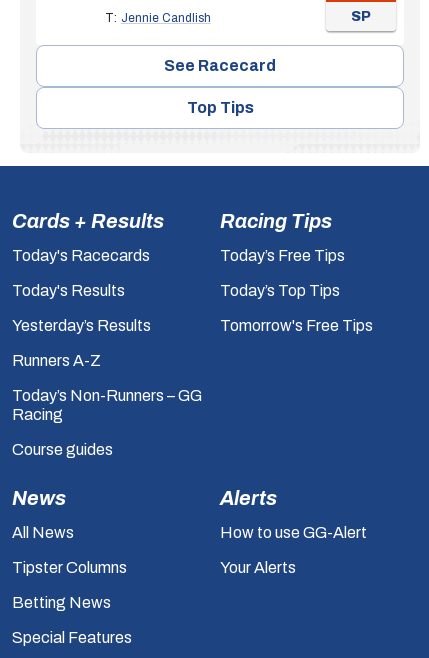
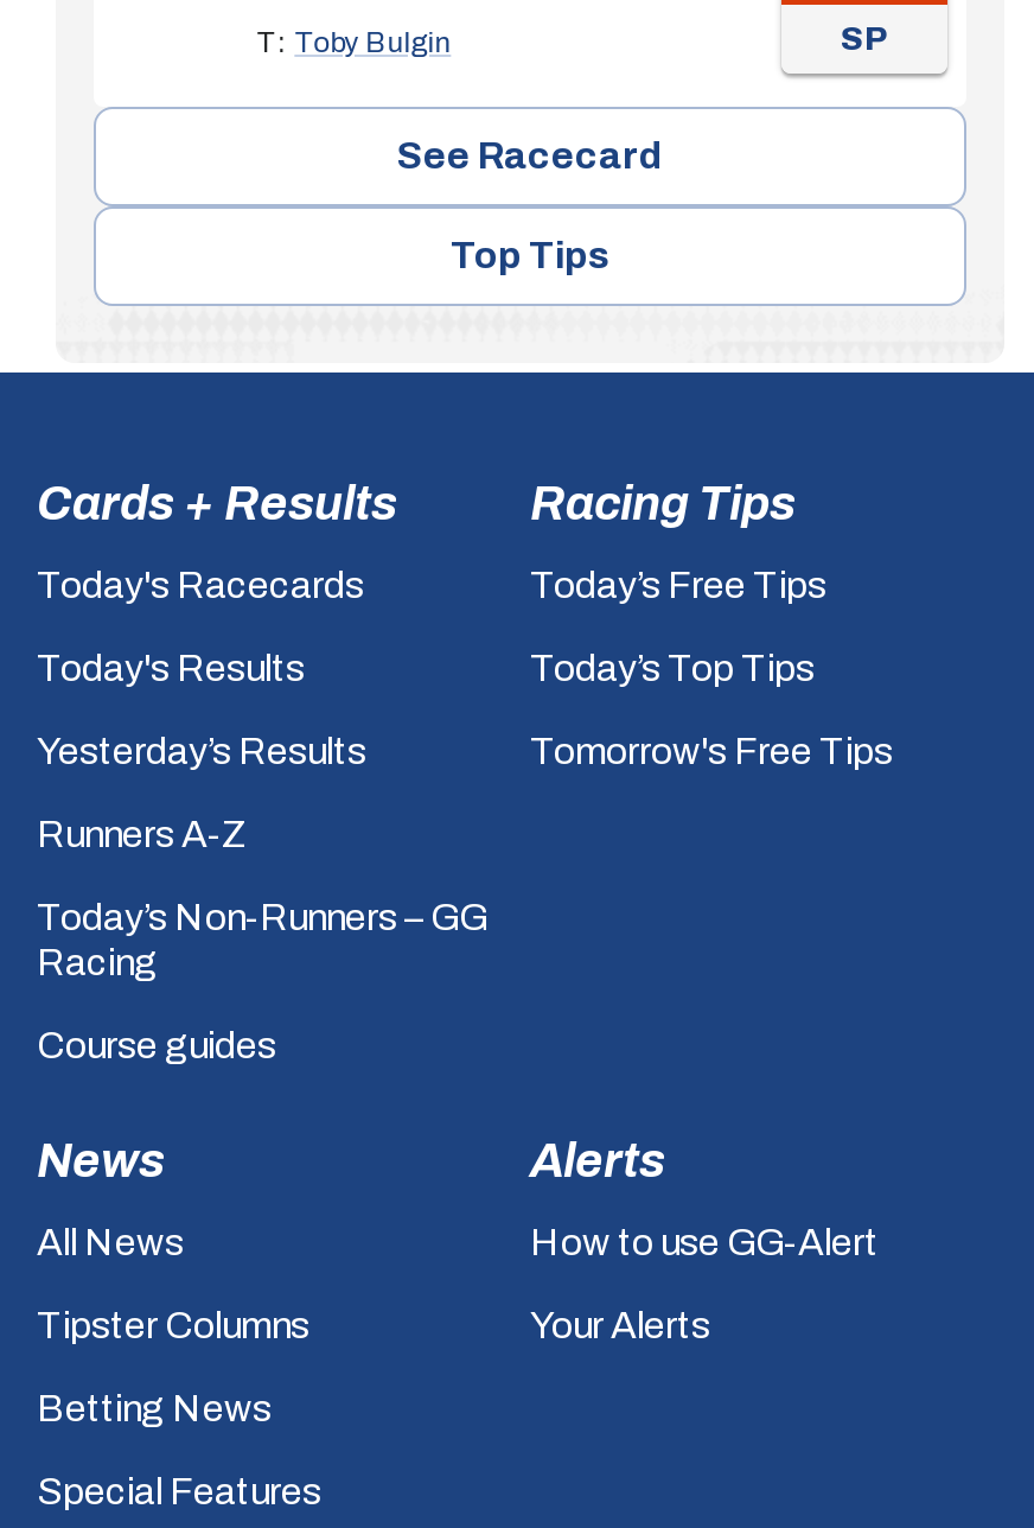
[105,11,211,25] T: Jennie Candlish -> [257,26,451,59] T: Toby Bulgin

